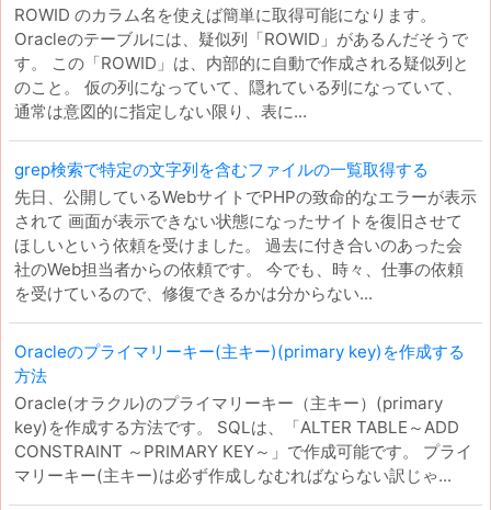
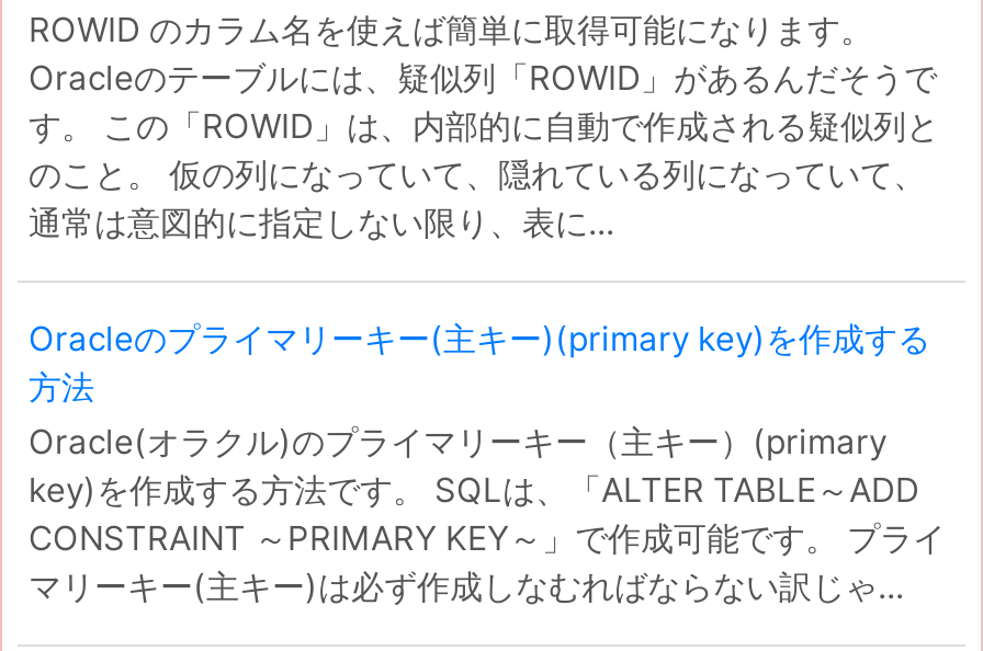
[14,159,477,304] grep検索で特定の文字列を含むファイルの一覧取得する | 先日、公開しているWebサイトでPHPの致命的なエラーが表示 | されて 画面が表示できない状態になったサイトを復旧させて | ほしいという依頼を受けました。 過去に付き合いのあった会 | 社のWeb担当者からの依頼です。 今でも、時々、仕事の依頼 | を受けているので、修復できるかは分からない... -> none

